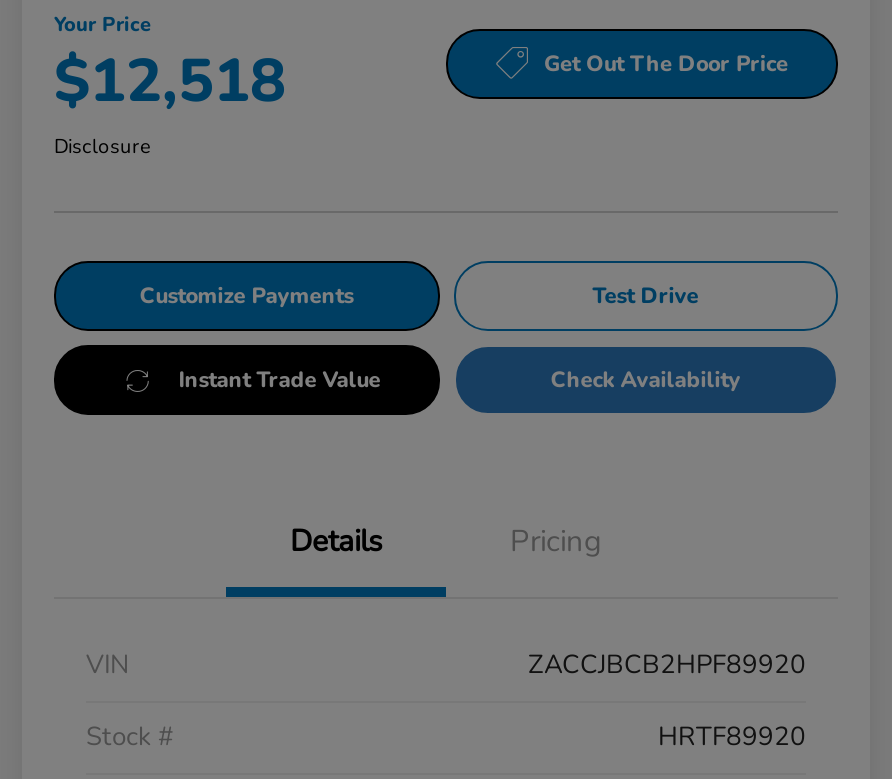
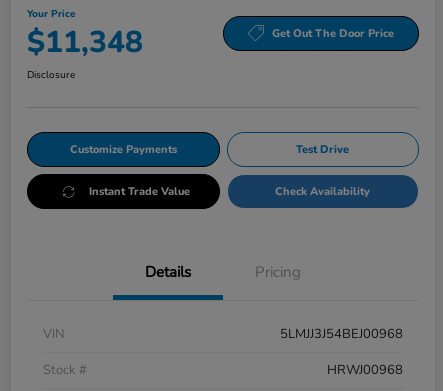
[54,41,286,123] $12,518 -> [27,22,143,63] $11,348
[528,647,806,683] ZACCJBCB2HPF89920 -> [280,325,403,343] 5LMJJ3J54BEJ00968
[658,719,806,755] HRTF89920 -> [327,361,403,379] HRWJ00968

